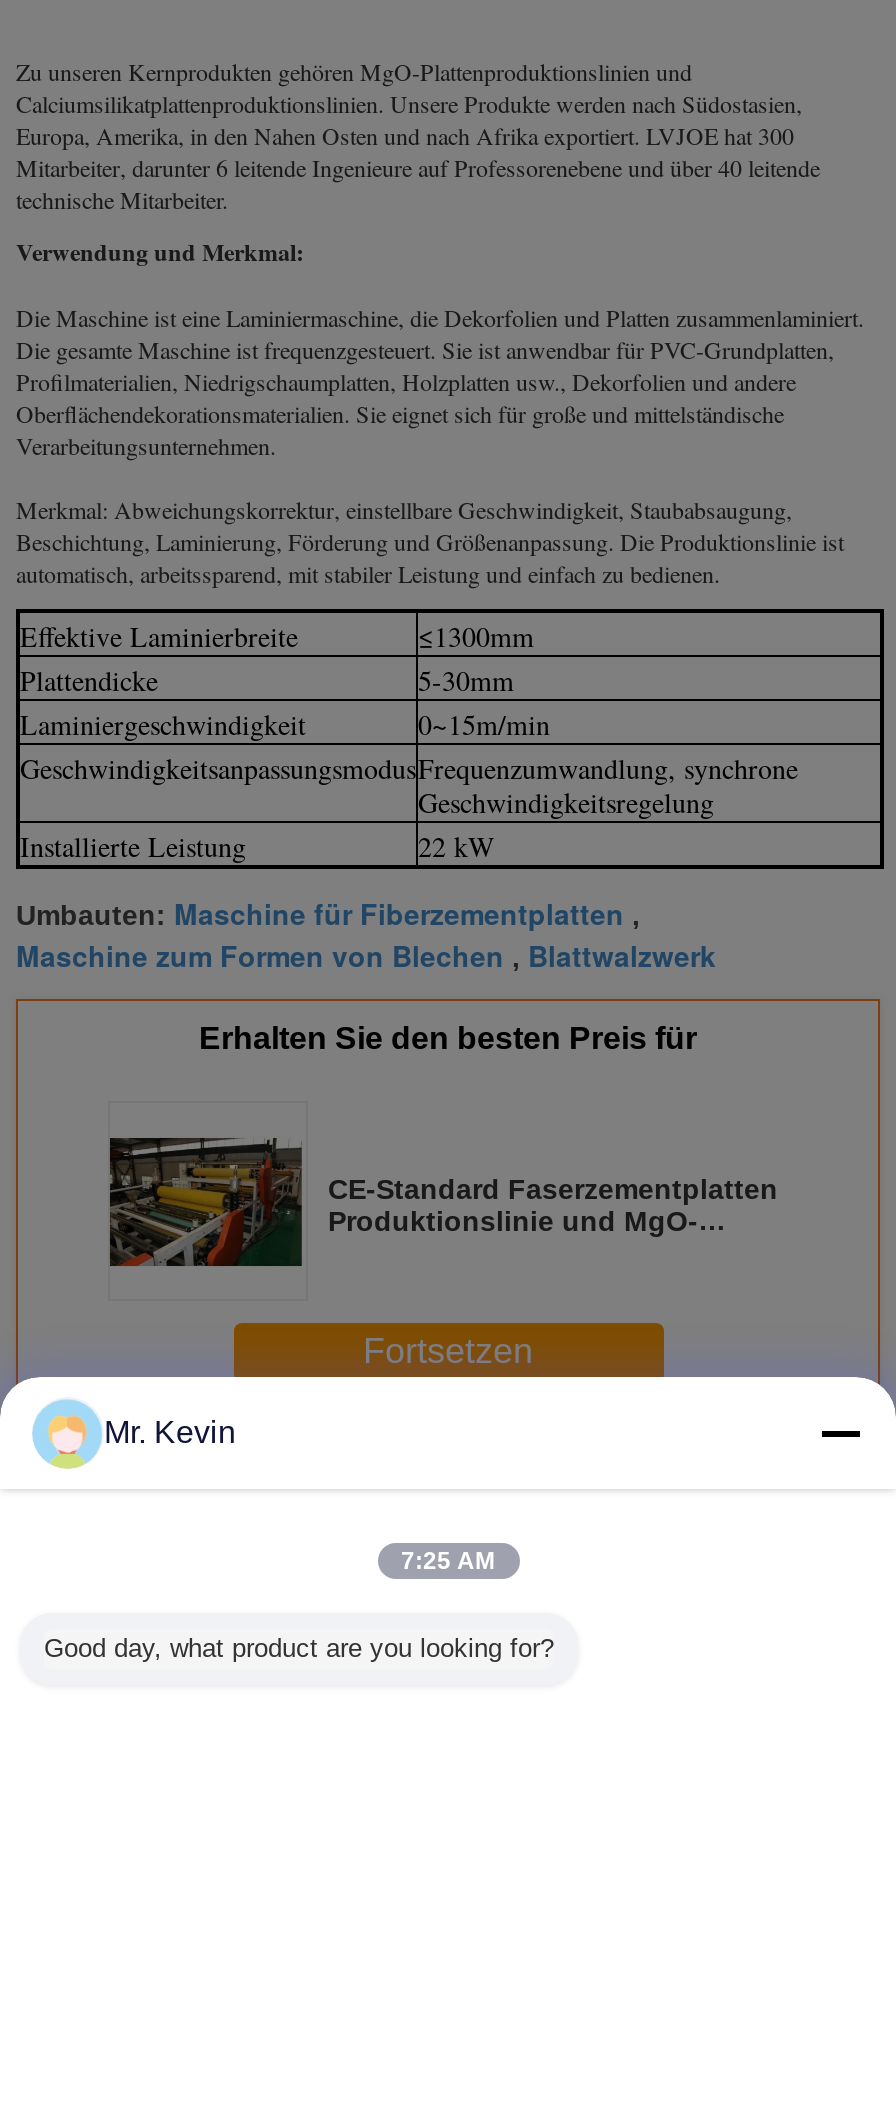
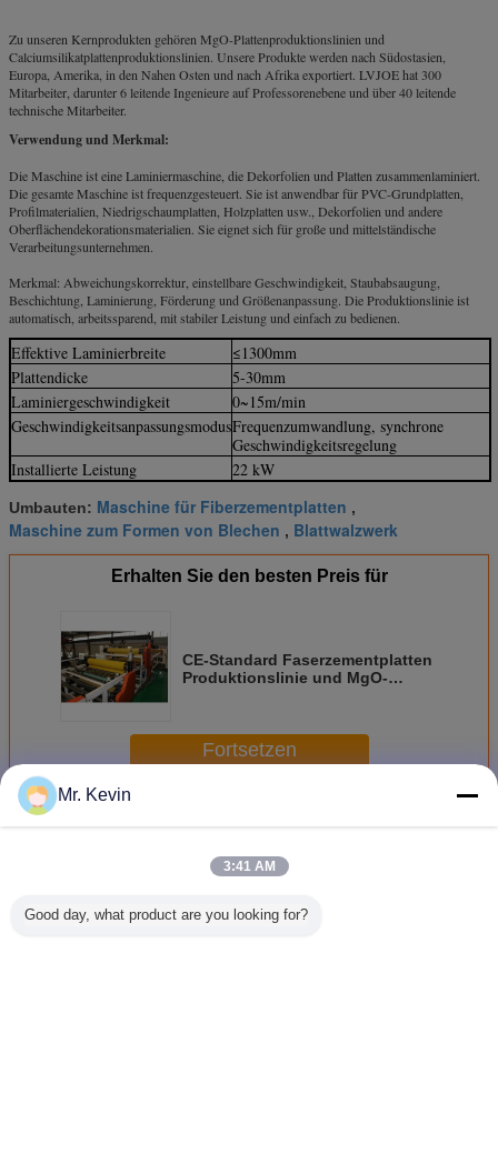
[401,1547,495,1575] 7:25 AM -> [223,859,275,874] 3:41 AM

